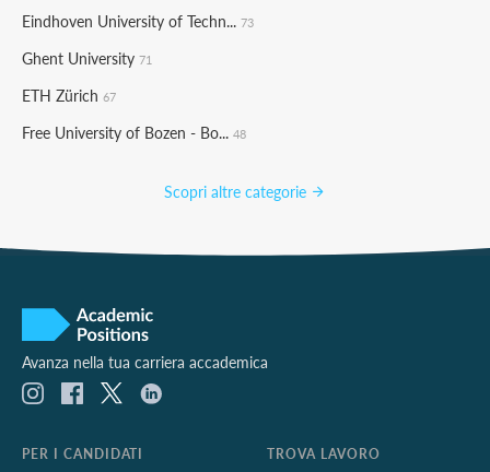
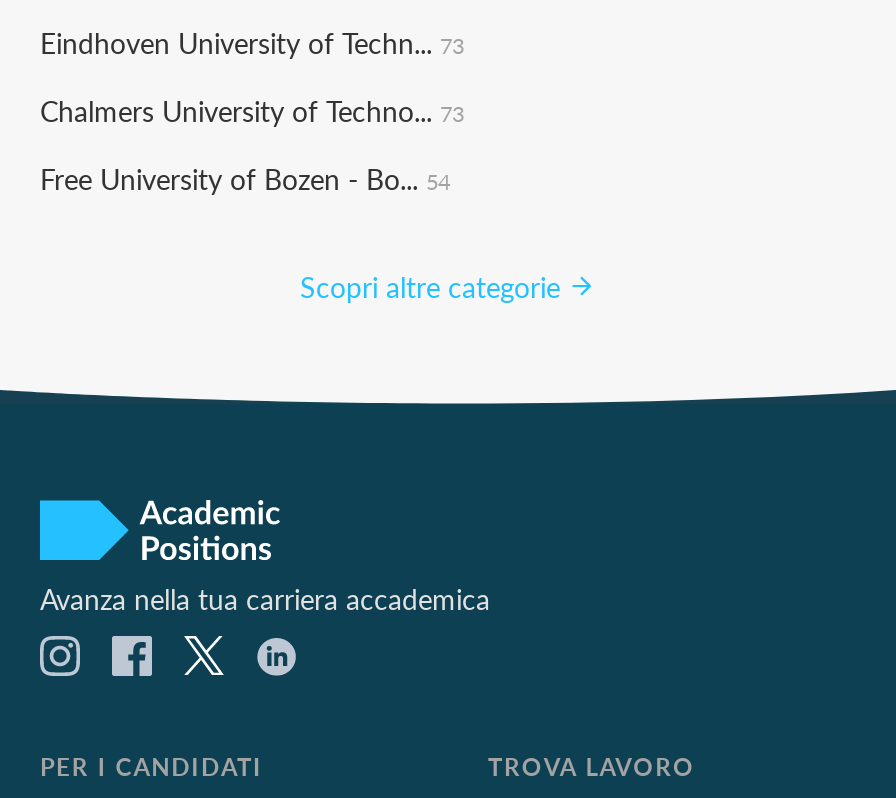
[22,47,246,143] Ghent University 71 | ETH Zürich 67 | Free University of Bozen - Bo... 48 -> [40,90,464,198] Chalmers University of Techno... 73 | Free University of Bozen - Bo... 54

